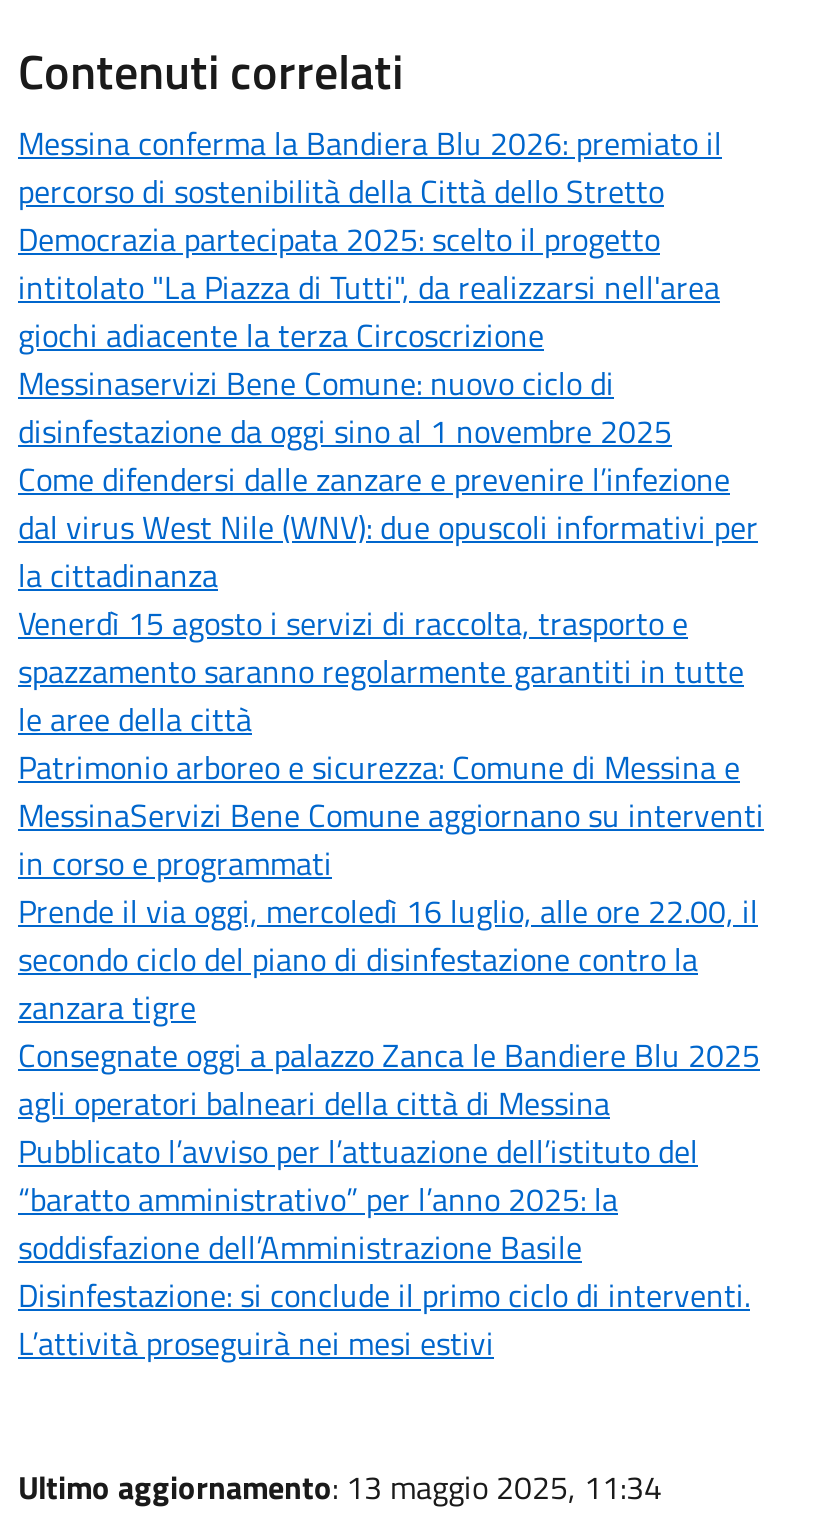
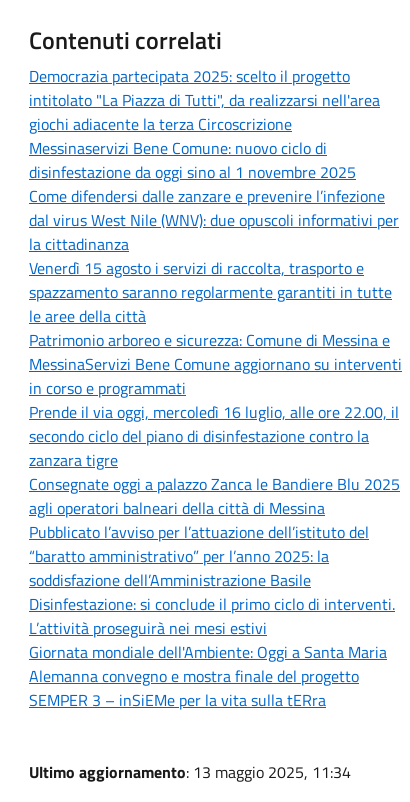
[18,118,722,214] Messina conferma la Bandiera Blu 2026: premiato il | percorso di sostenibilità della Città dello Stretto -> none
moved [18,214,764,1366] -> [29,64,402,640]: Democrazia partecipata 2025: scelto il progetto | intitolato "La Piazza di Tutti", da realizzarsi nell'area | giochi adiacente la terza Circoscrizione | ... | Disinfestazione: si conclude il primo ciclo di interventi. | L’attività proseguirà nei mesi estivi
none -> [29,640,387,712] Giornata mondiale dell'Ambiente: Oggi a Santa Maria | Alemanna convegno e mostra finale del progetto | SEMPER 3 – inSiEMe per la vita sulla tERra

